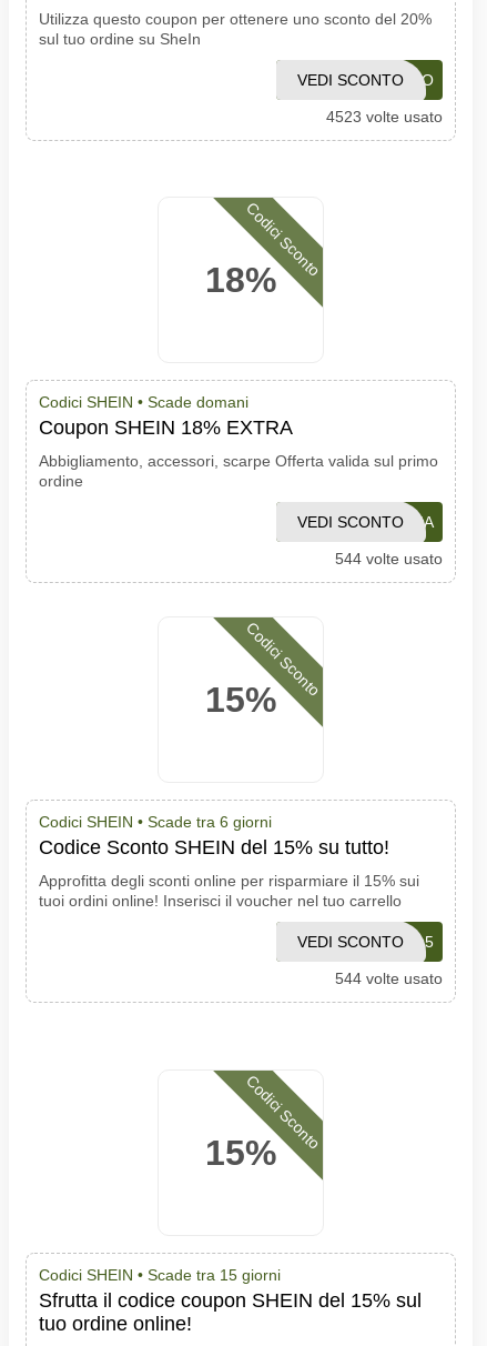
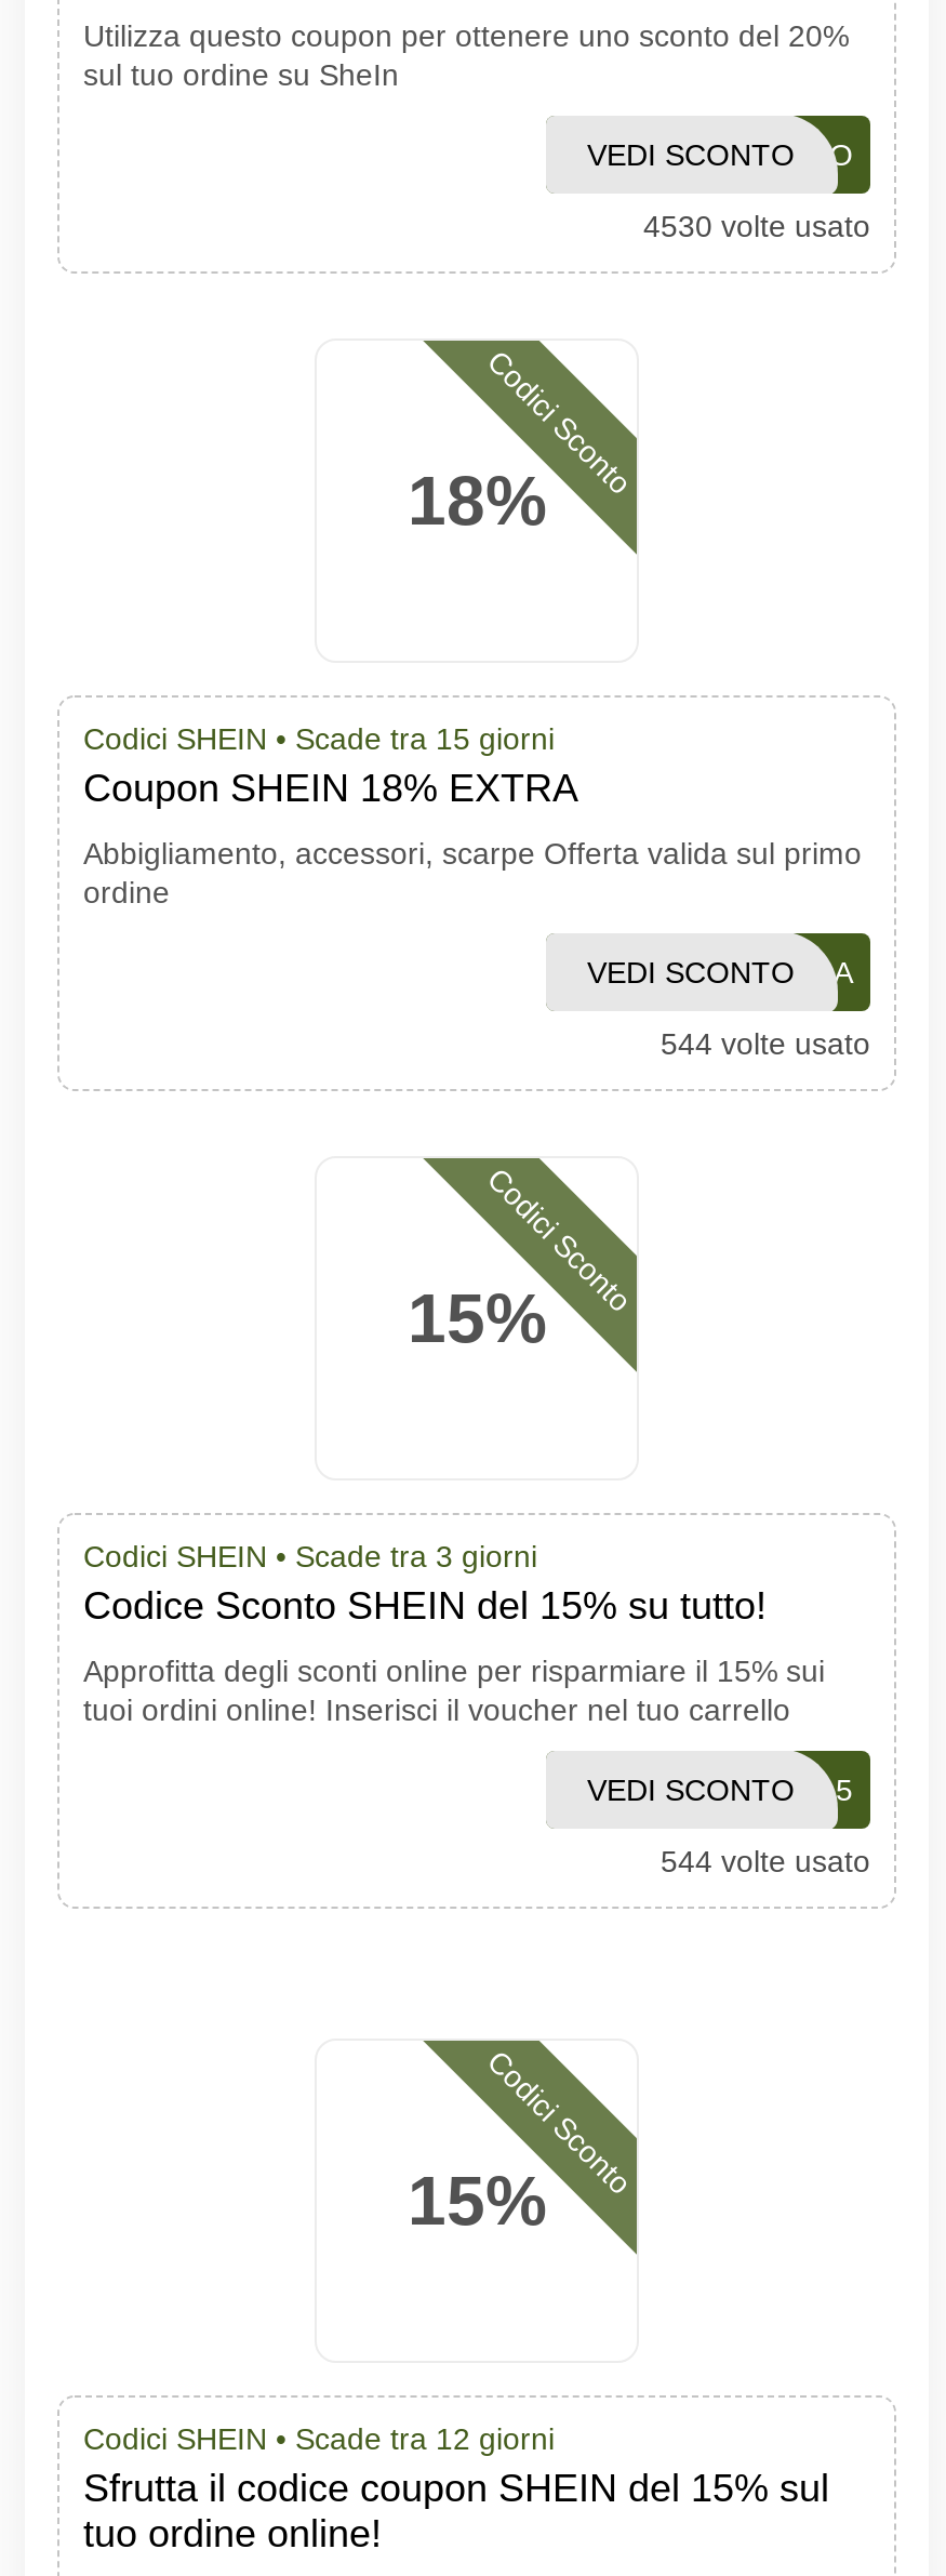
[326,108,443,125] 4523 volte usato -> [643,209,870,243] 4530 volte usato
[39,393,248,411] Codici SHEIN • Scade domani -> none
[39,813,272,831] Codici SHEIN • Scade tra 6 giorni -> [83,1539,537,1574] Codici SHEIN • Scade tra 3 giorni
none -> [83,2421,555,2456] Codici SHEIN • Scade tra 12 giorni
moved [39,1266,281,1284] -> [83,721,555,756]: Codici SHEIN • Scade tra 15 giorni

